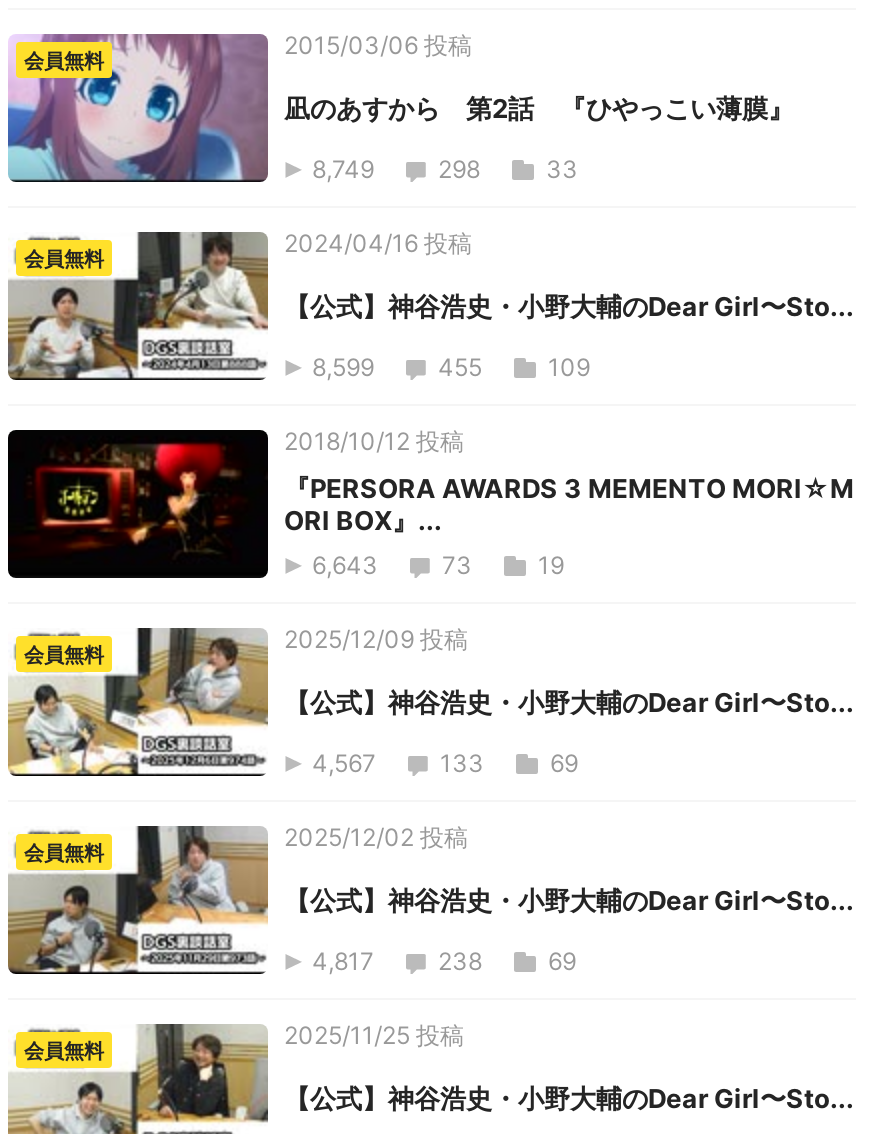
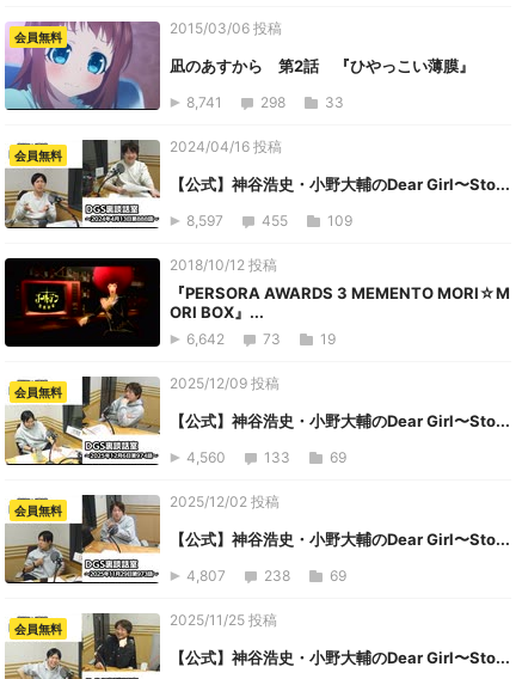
[312,154,374,184] 8,749 -> [186,93,222,111] 8,741
[312,352,374,382] 8,599 -> [186,212,223,230] 8,597
[312,550,378,580] 6,643 -> [186,330,225,348] 6,642
[312,748,376,778] 4,567 -> [186,448,226,466] 4,560
[312,946,374,976] 4,817 -> [186,567,226,585] 4,807

